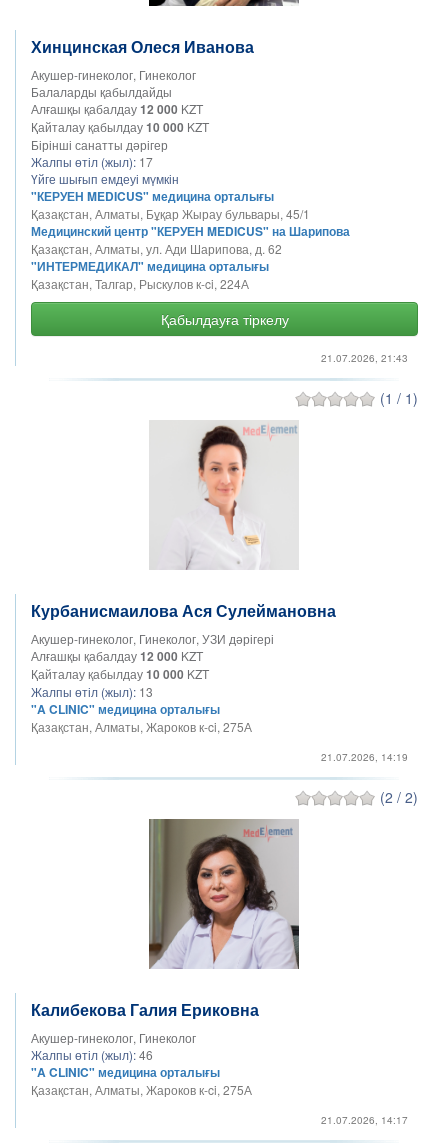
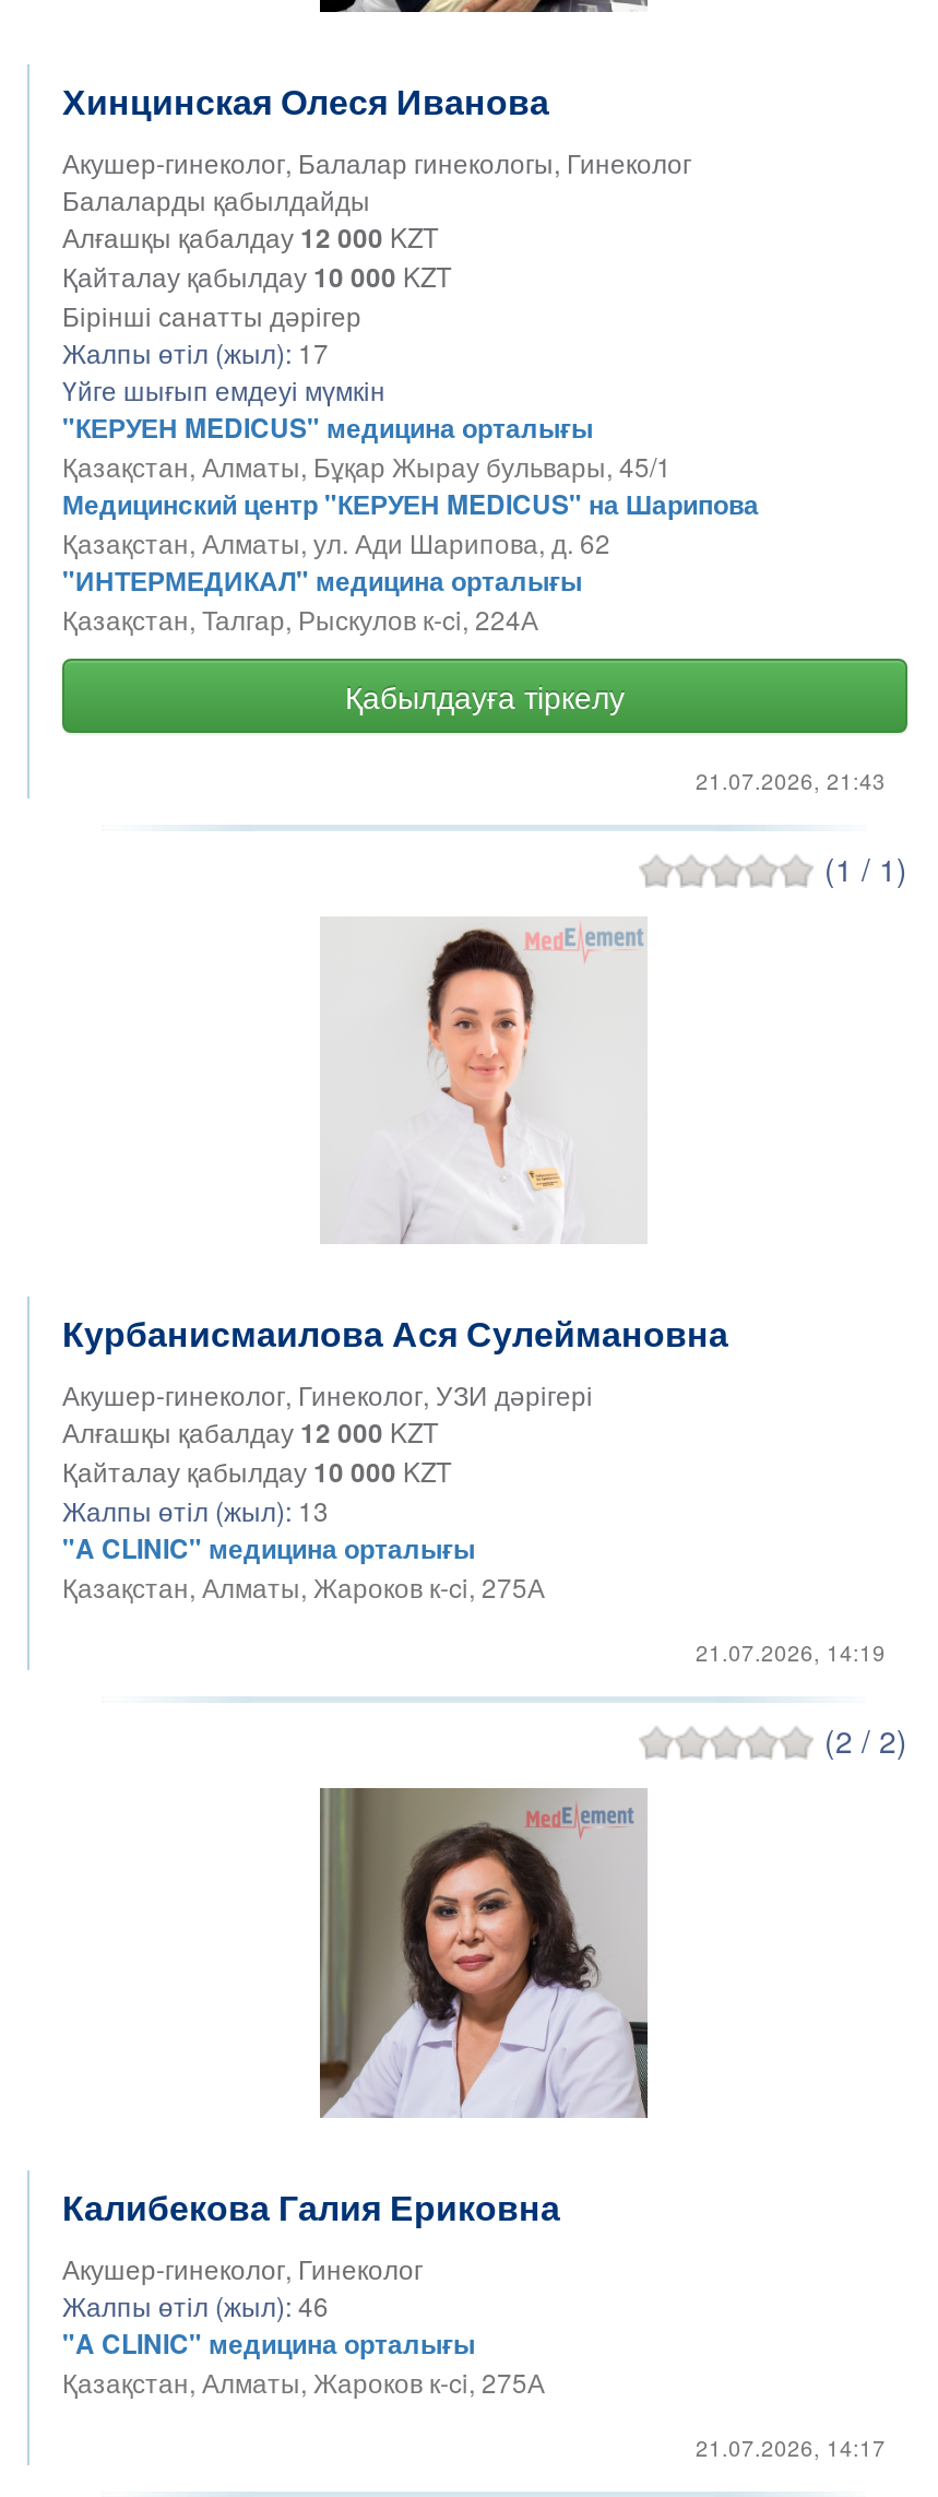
[31,66,196,83] Акушер-гинеколог, Гинеколог -> [62,144,691,181] Акушер-гинеколог, Балалар гинекологы, Гинеколог

